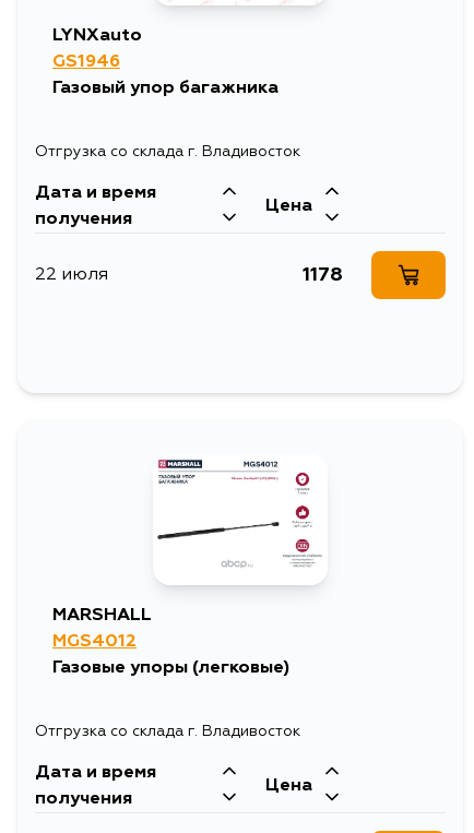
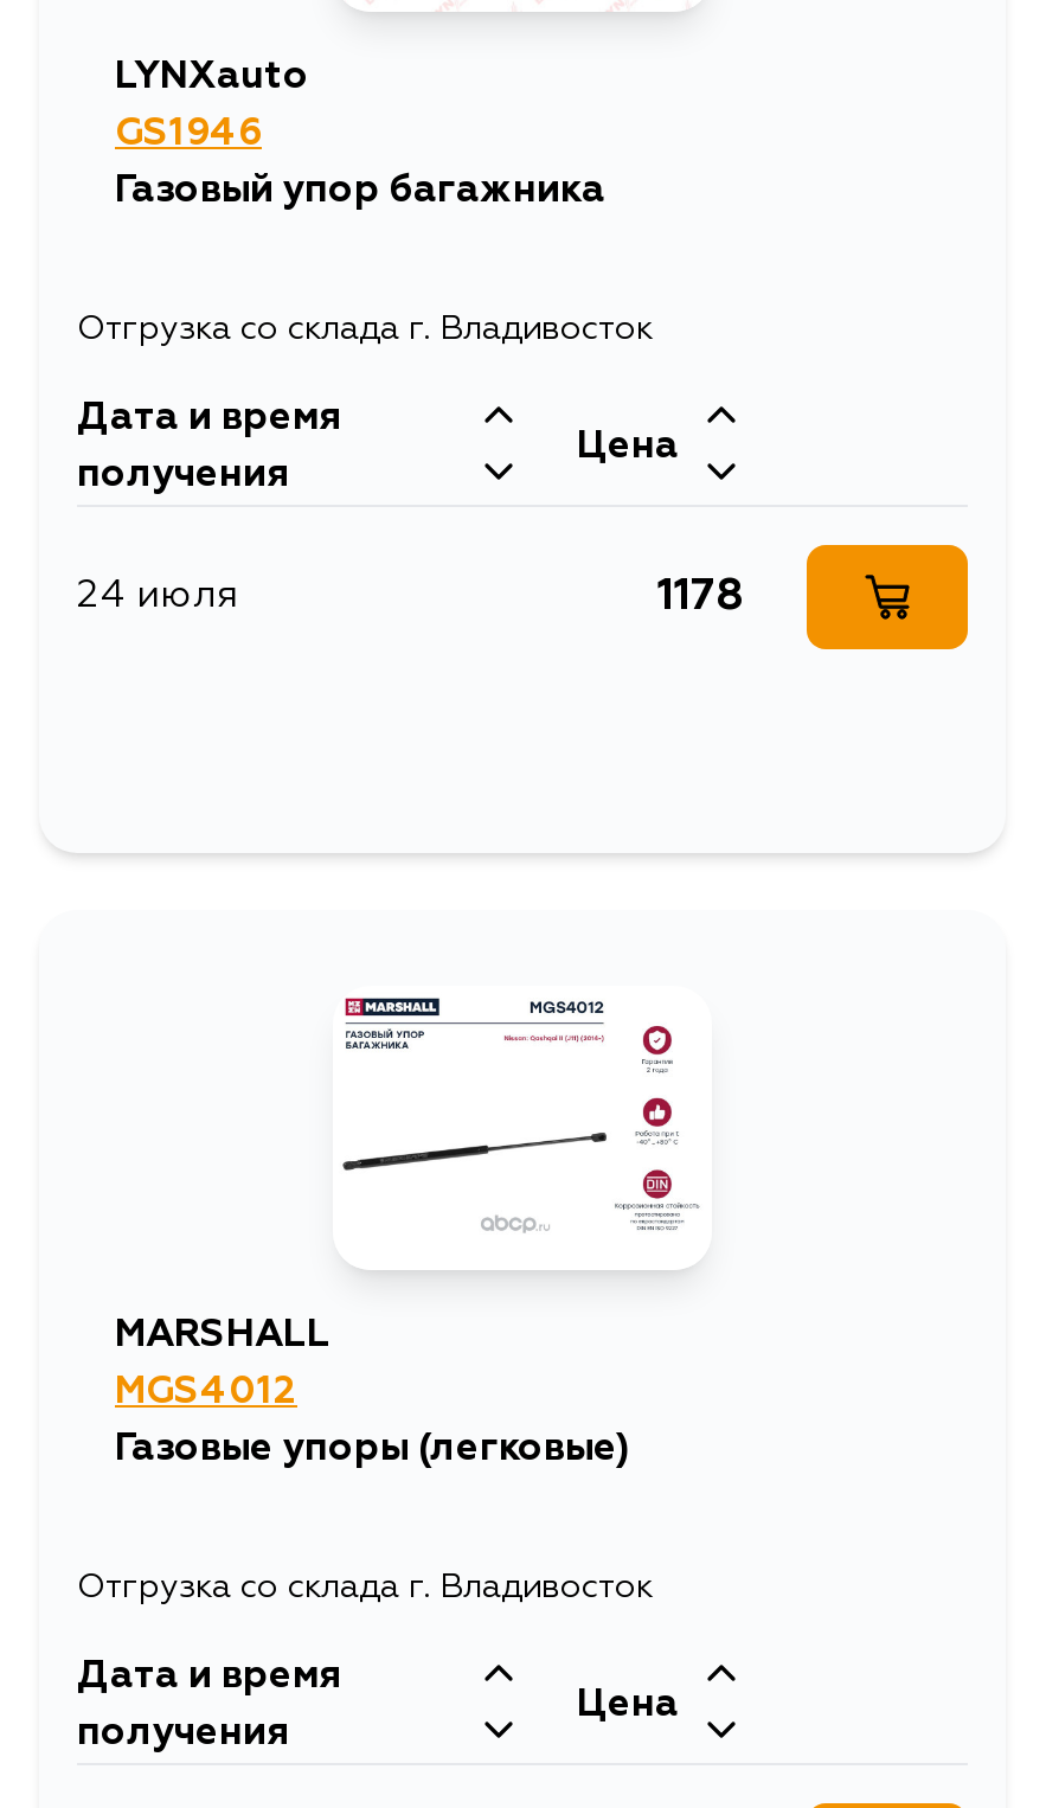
[35,266,108,284] 22 июля -> [77,577,238,615] 24 июля

